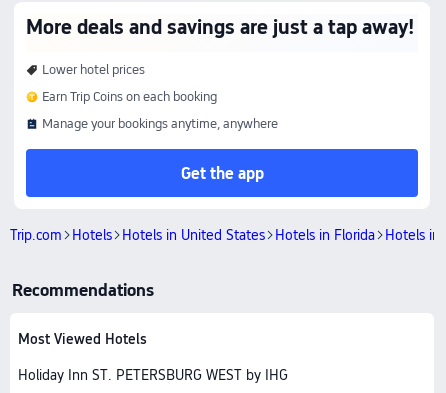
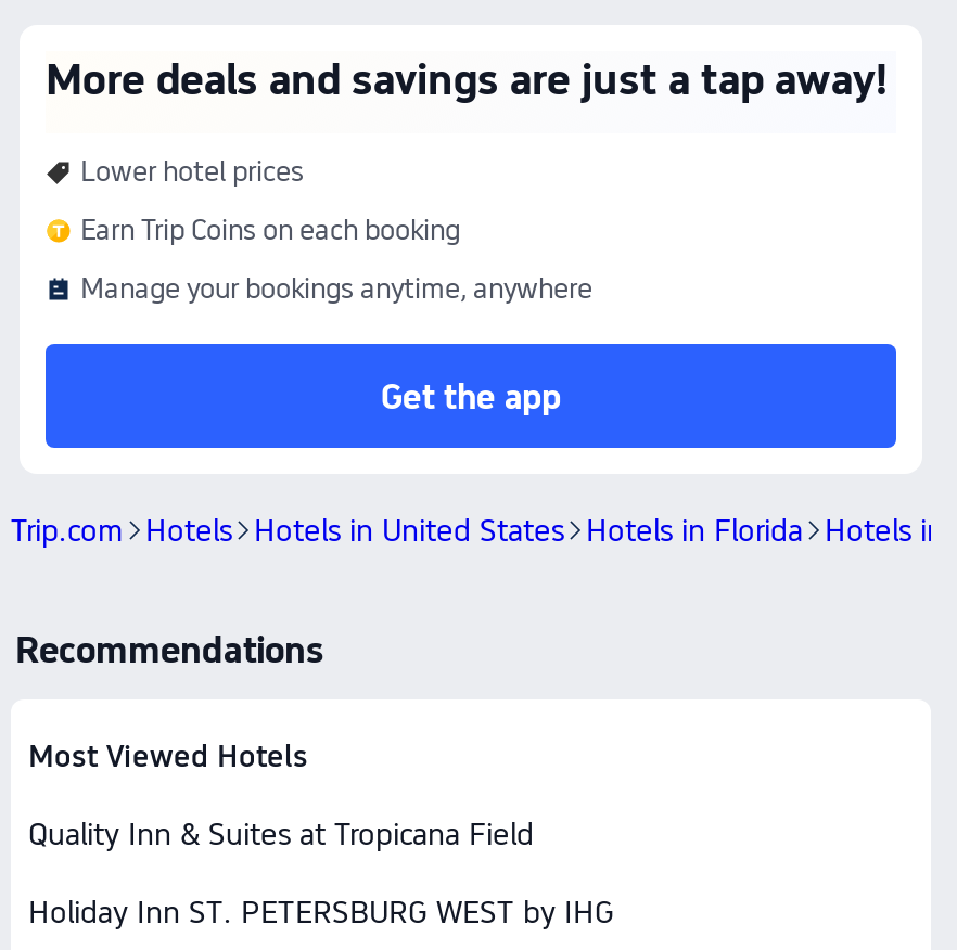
none -> [28,817,534,851] Quality Inn & Suites at Tropicana Field

